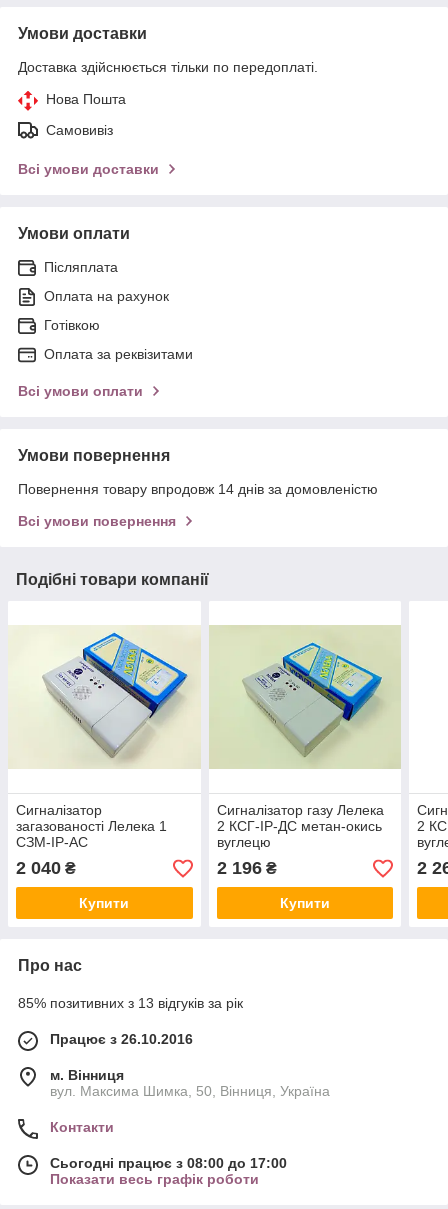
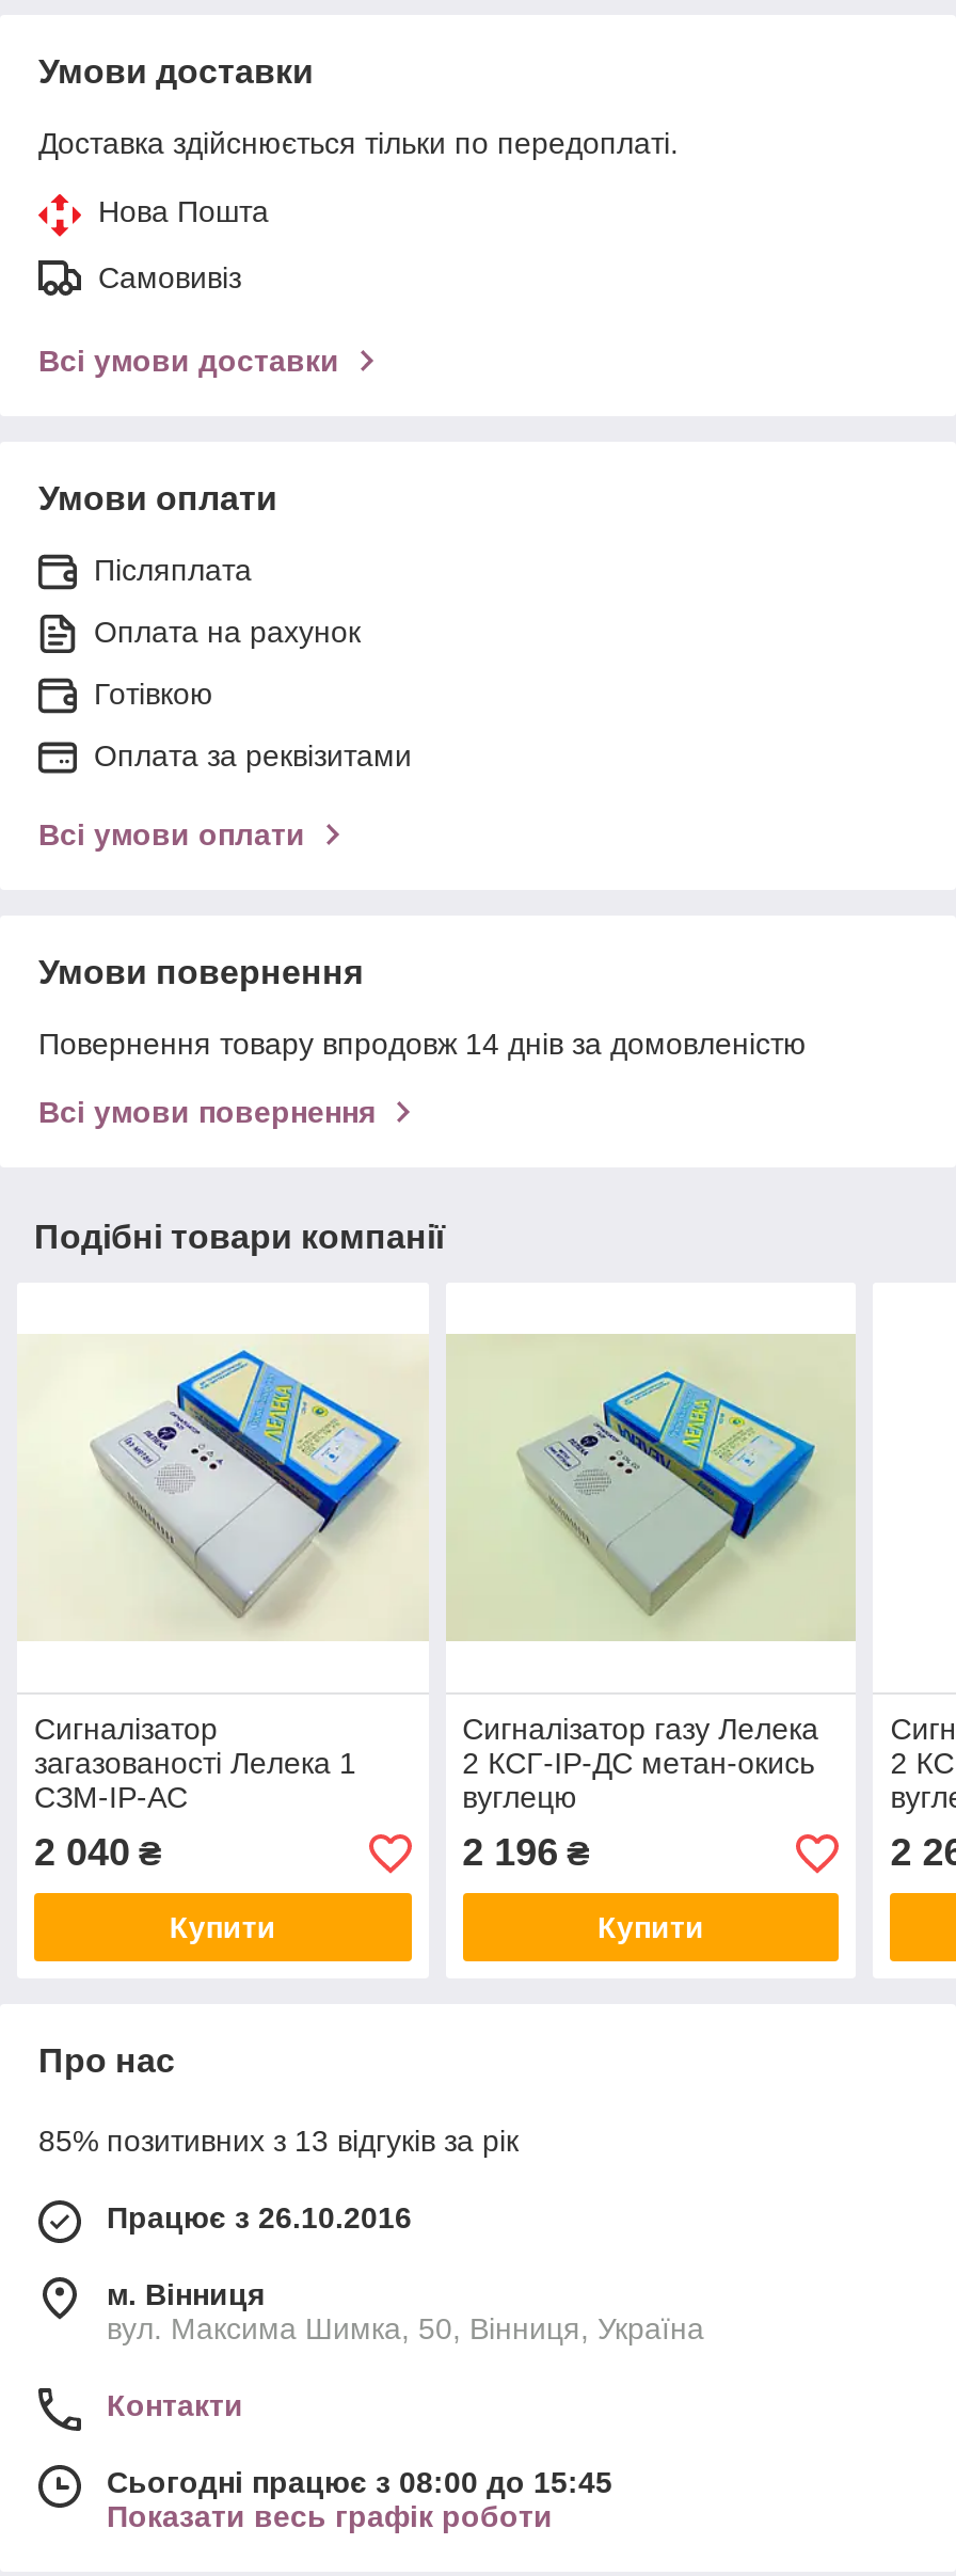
[50,1155,287,1171] Сьогодні працює з 08:00 до 17:00 -> [107,2466,612,2500] Сьогодні працює з 08:00 до 15:45

